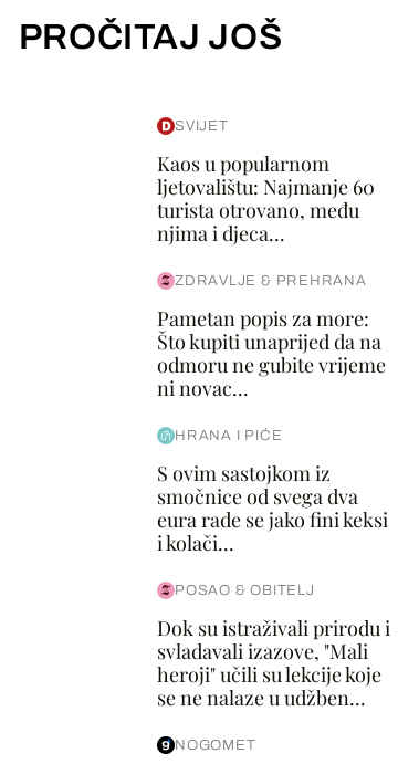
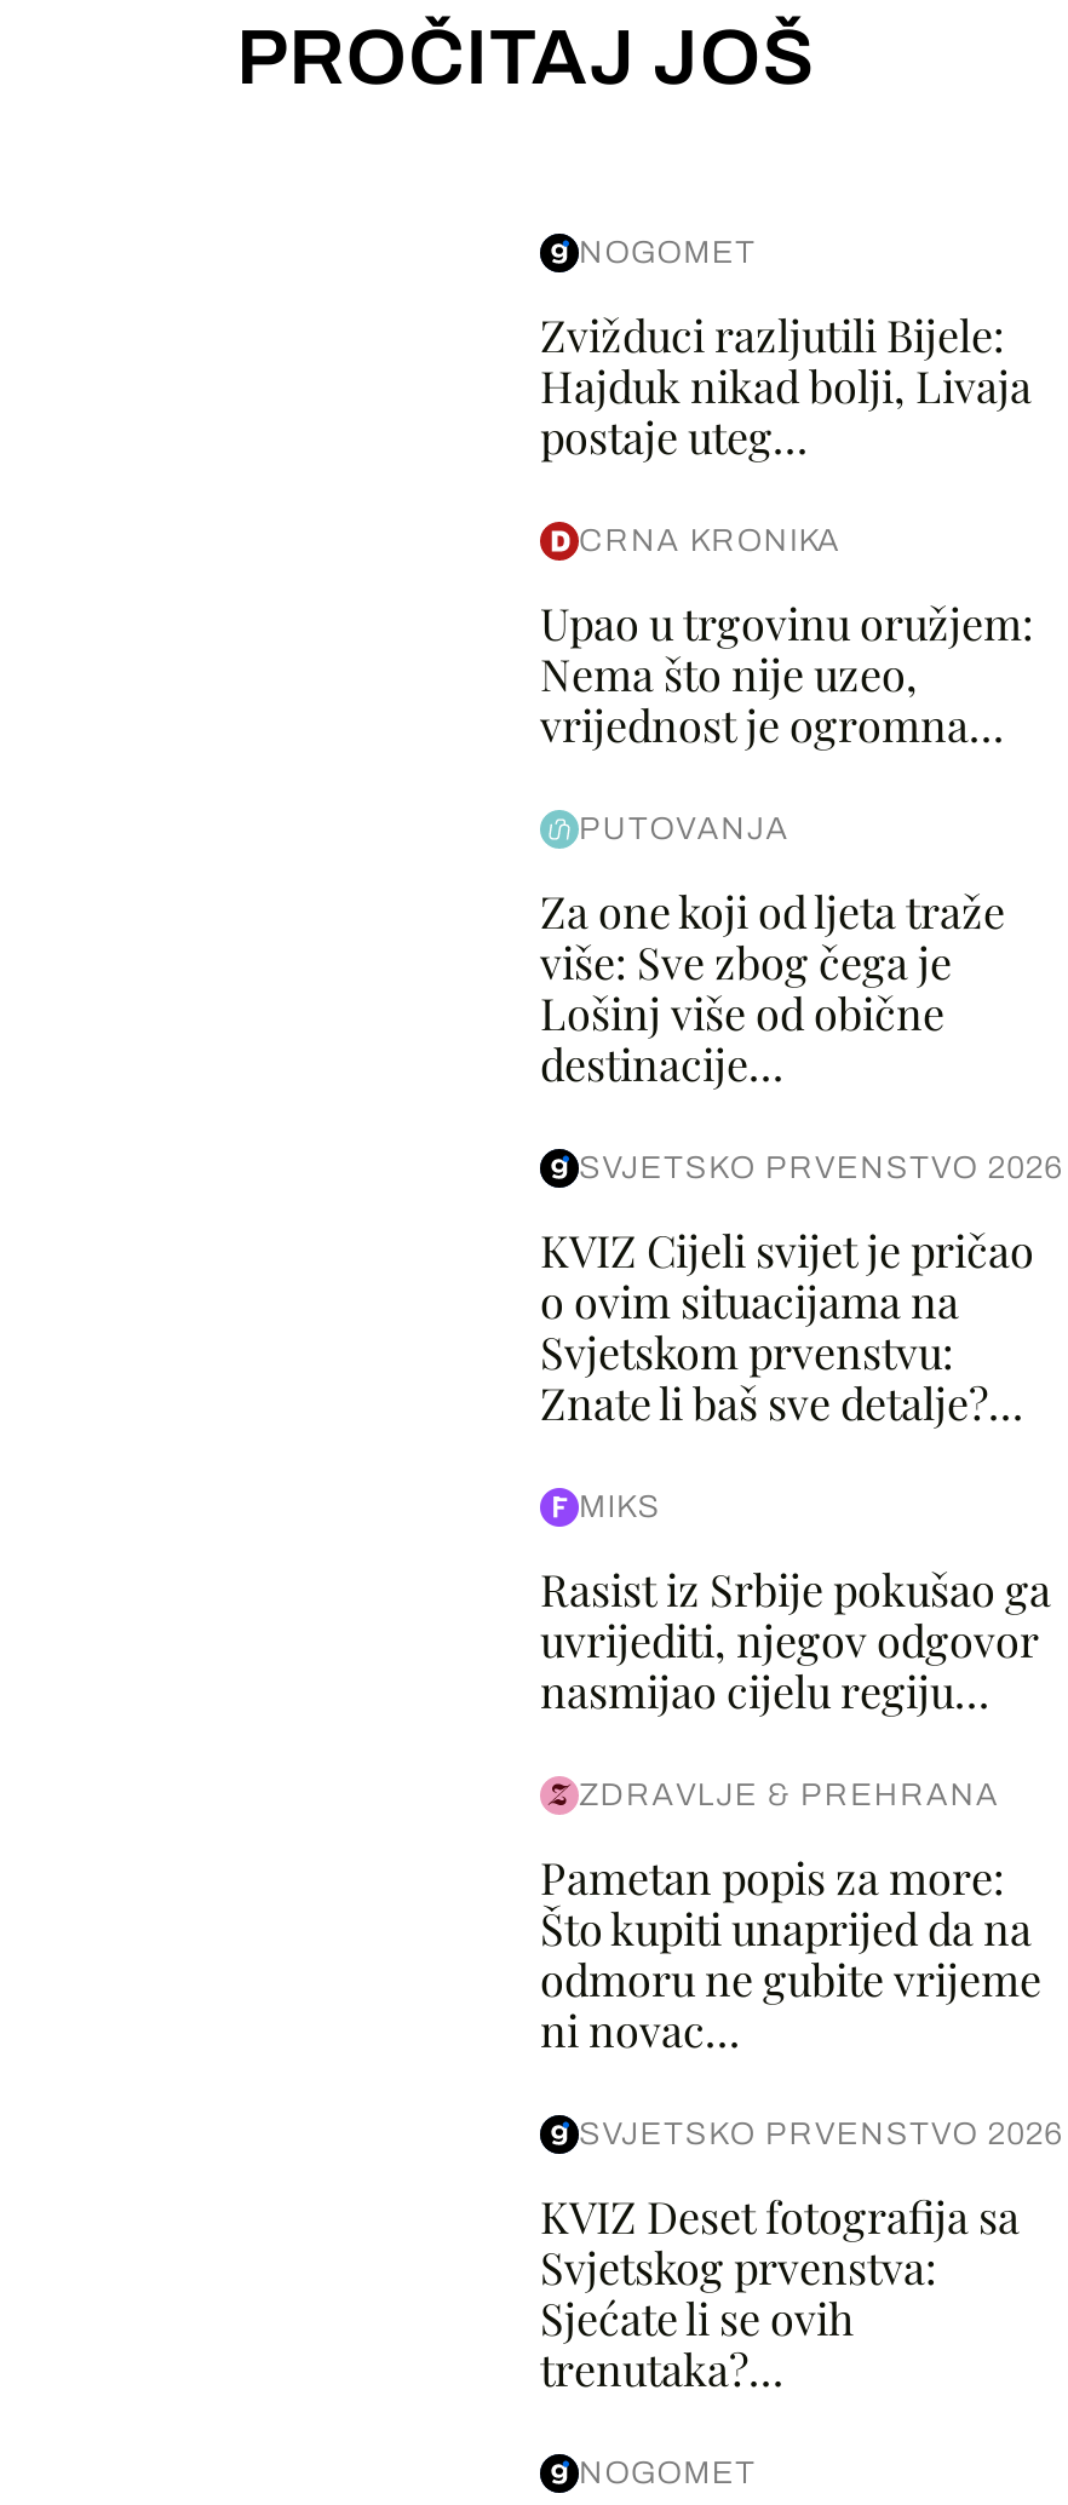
[157,118,375,247] SVIJET | Kaos u popularnom | ljetovalištu: Najmanje 60 | turista otrovano, među | njima i djeca... -> [540,236,1063,1720] NOGOMET | Zvižduci razljutili Bijele: | Hajduk nikad bolji, Livaja | postaje uteg... | CRNA KRONIKA | Upao u trgovinu oružjem: | Nema što nije uzeo, | vrijednost je ogromna... | PUTOVANJA | Za one koji od ljeta traže | više: Sve zbog čega je | Lošinj više od obične | destinacije... | SVJETSKO PRVENSTVO 2026 | KVIZ Cijeli svijet je pričao | o ovim situacijama na | Svjetskom prvenstvu: | Znate li baš sve detalje?... | MIKS | Rasist iz Srbije pokušao ga | uvrijediti, njegov odgovor | nasmijao cijelu regiju...
moved [157,273,386,401] -> [540,1779,1041,2059]: ZDRAVLJE & PREHRANA | Pametan popis za more: | Što kupiti unaprijed da na | odmoru ne gubite vrijeme | ni novac...
[157,428,390,711] HRANA I PIĆE | S ovim sastojkom iz | smočnice od svega dva | eura rade se jako fini keksi | i kolači... | POSAO & OBITELJ | Dok su istraživali prirodu i | svladavali izazove, "Mali | heroji" učili su lekcije koje | se ne nalaze u udžben... -> [540,2118,1063,2398] SVJETSKO PRVENSTVO 2026 | KVIZ Deset fotografija sa | Svjetskog prvenstva: | Sjećate li se ovih | trenutaka?...

